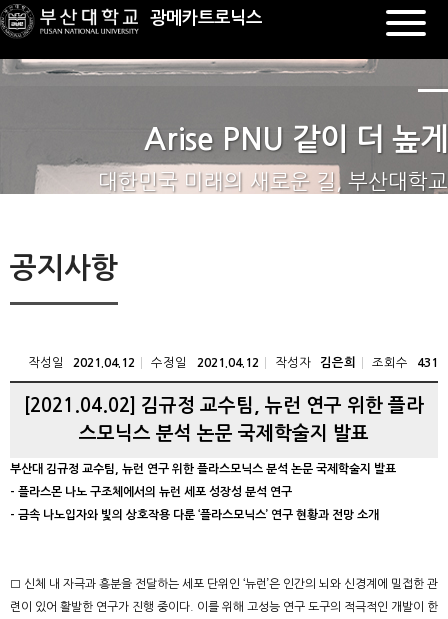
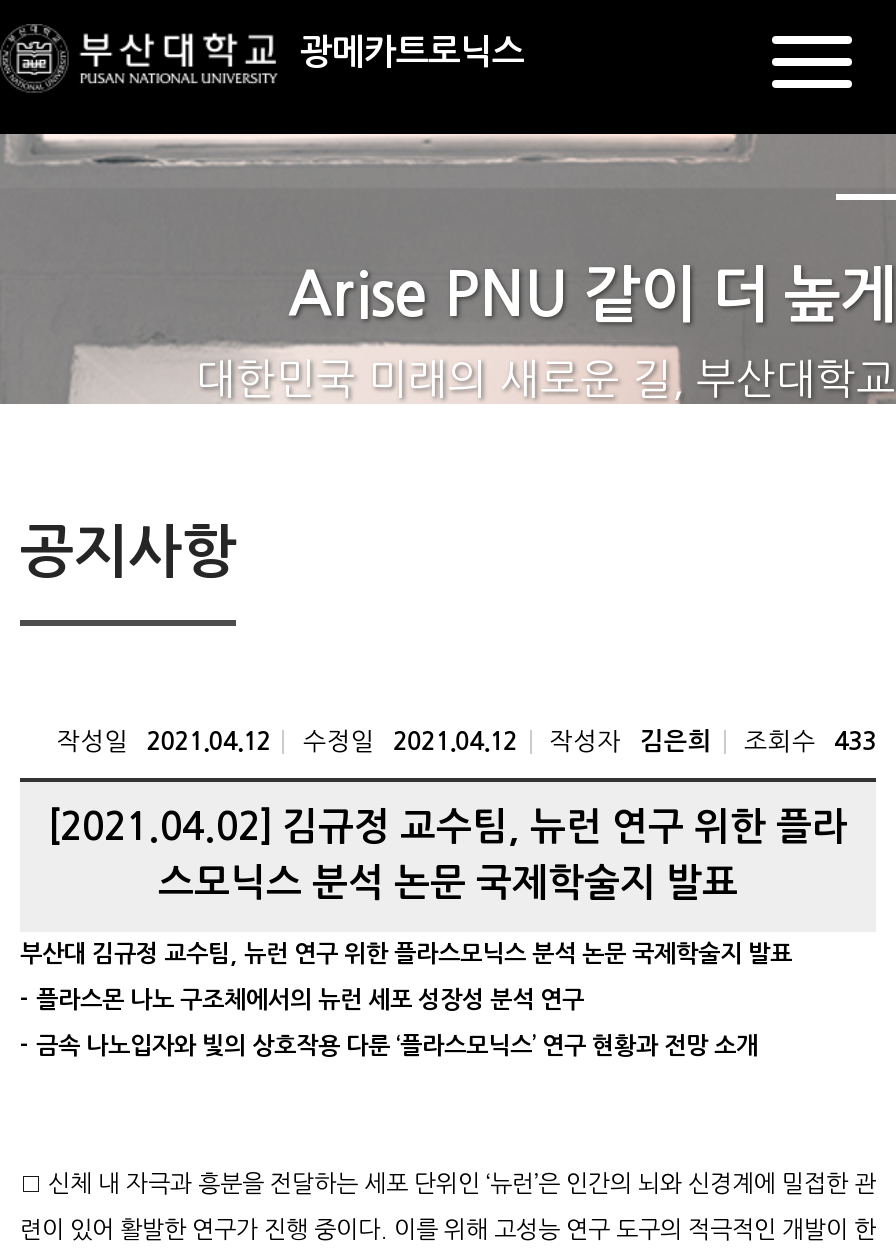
[28,356,438,369] 작성일 2021.04.12 수정일 2021.04.12 작성자 김은희 조회수 431 -> [56,728,876,754] 작성일 2021.04.12 수정일 2021.04.12 작성자 김은희 조회수 433

